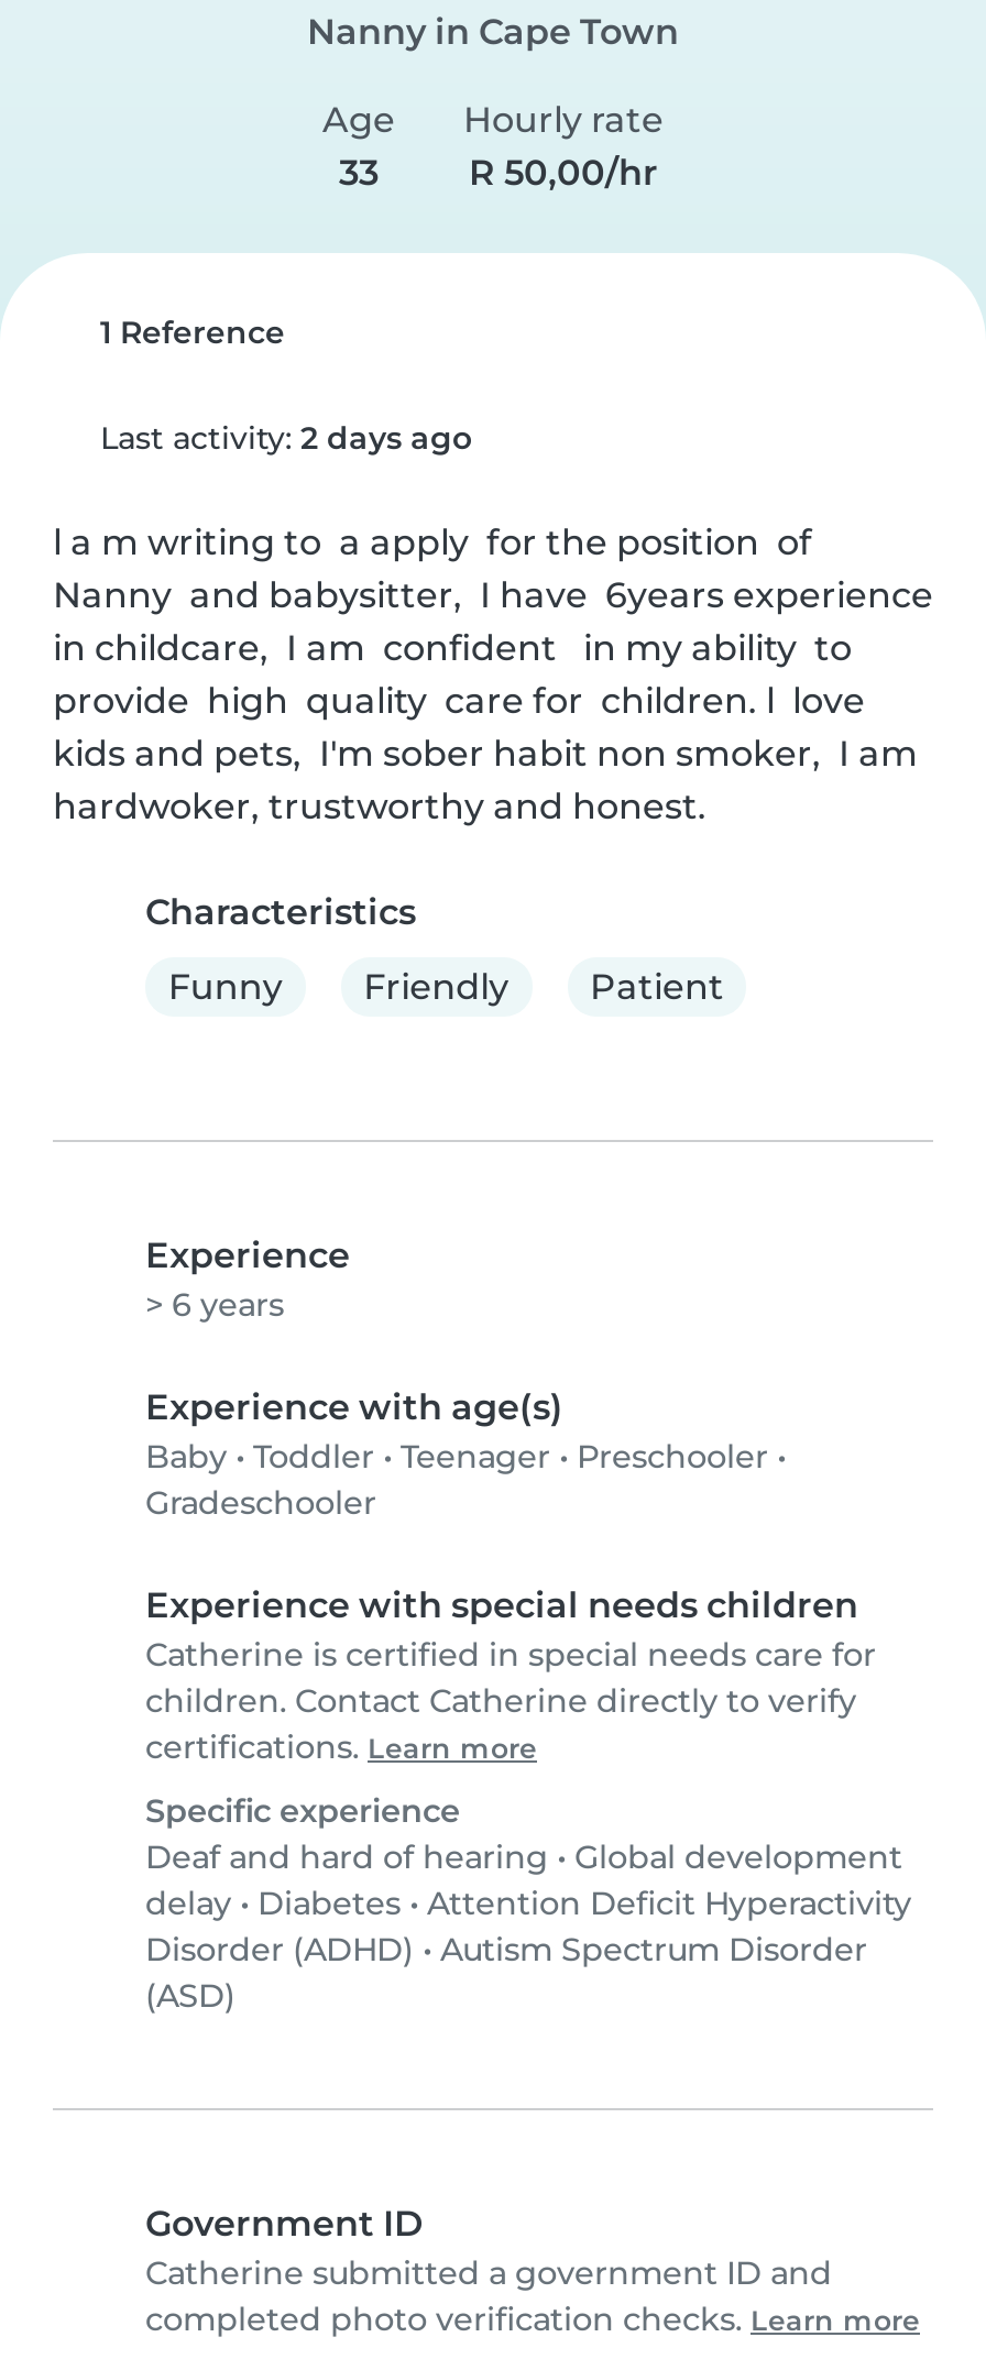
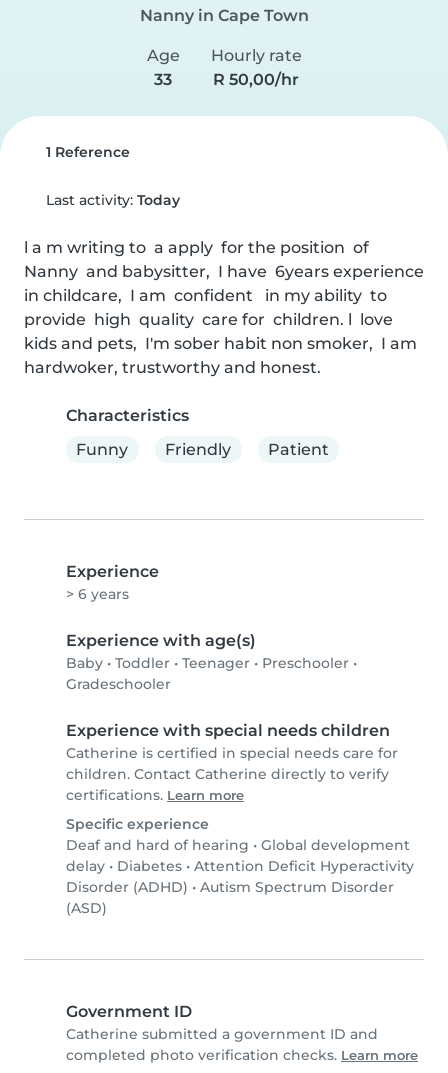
[91,418,472,458] Last activity: 2 days ago -> [41,191,179,209] Last activity: Today

